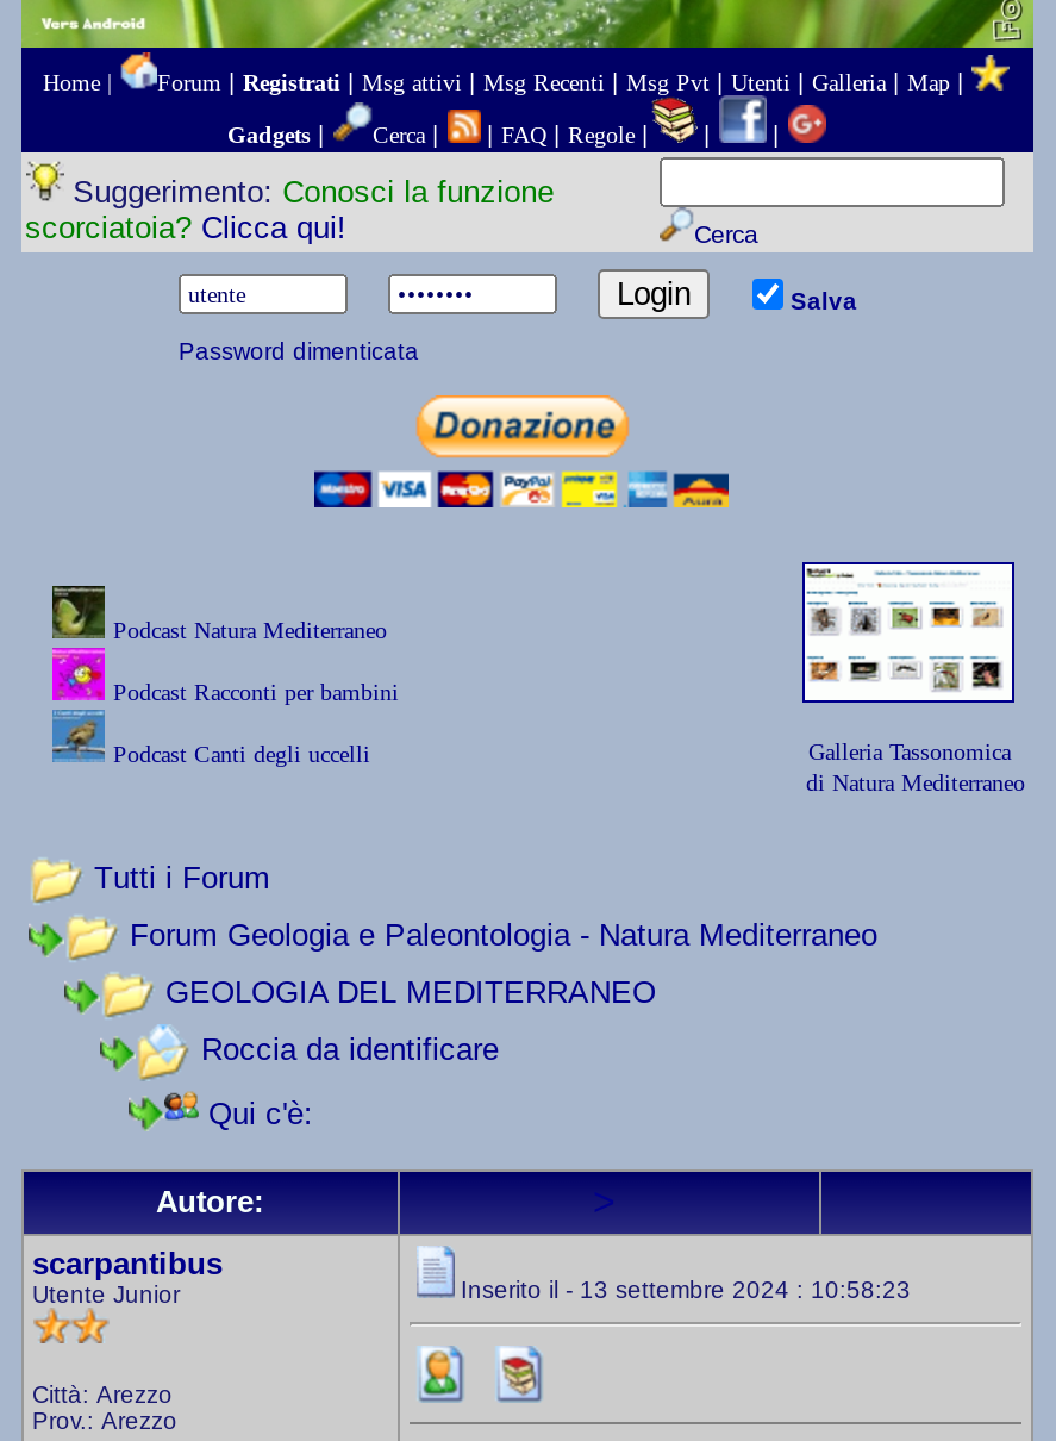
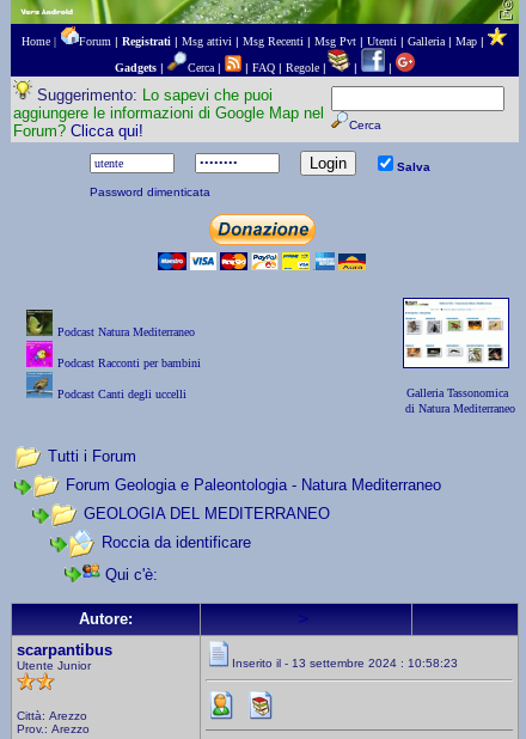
[25,174,554,245] Suggerimento: Conosci la funzione | scorciatoia? Clicca qui! -> [13,86,323,140] Suggerimento: Lo sapevi che puoi | aggiungere le informazioni di Google Map nel | Forum? Clicca qui!

